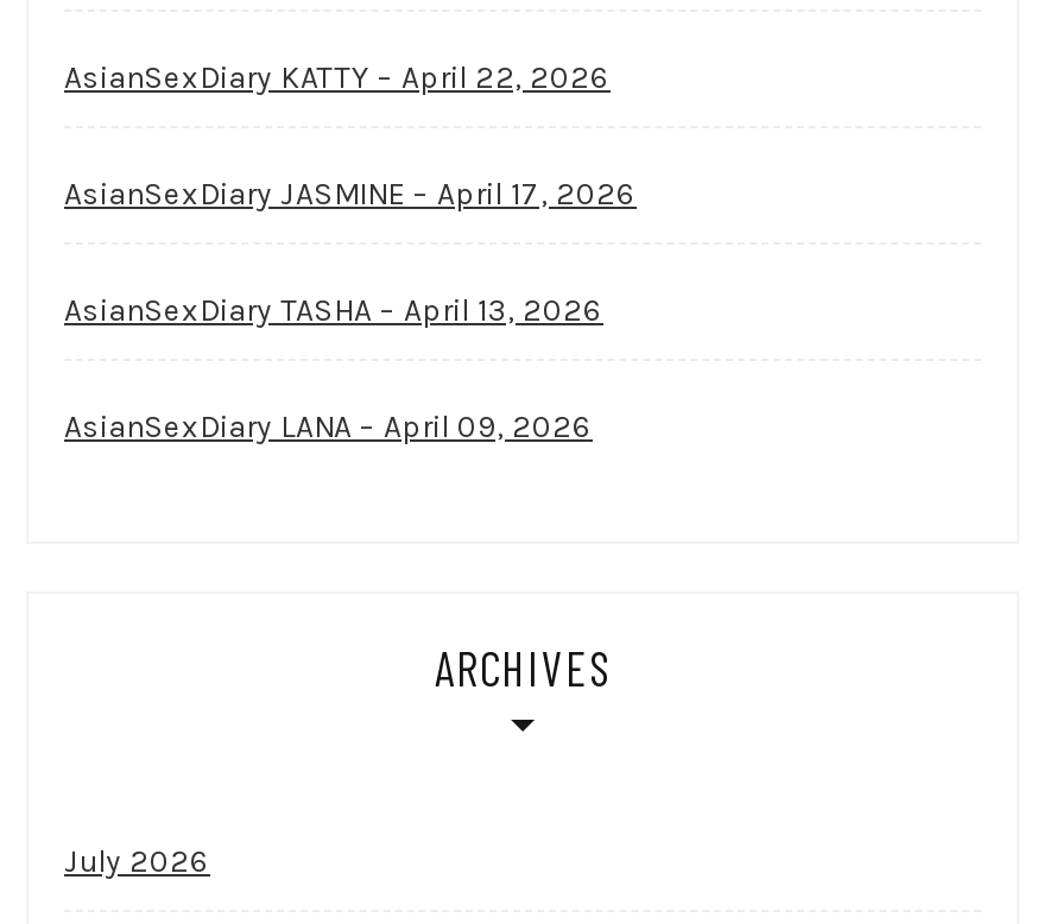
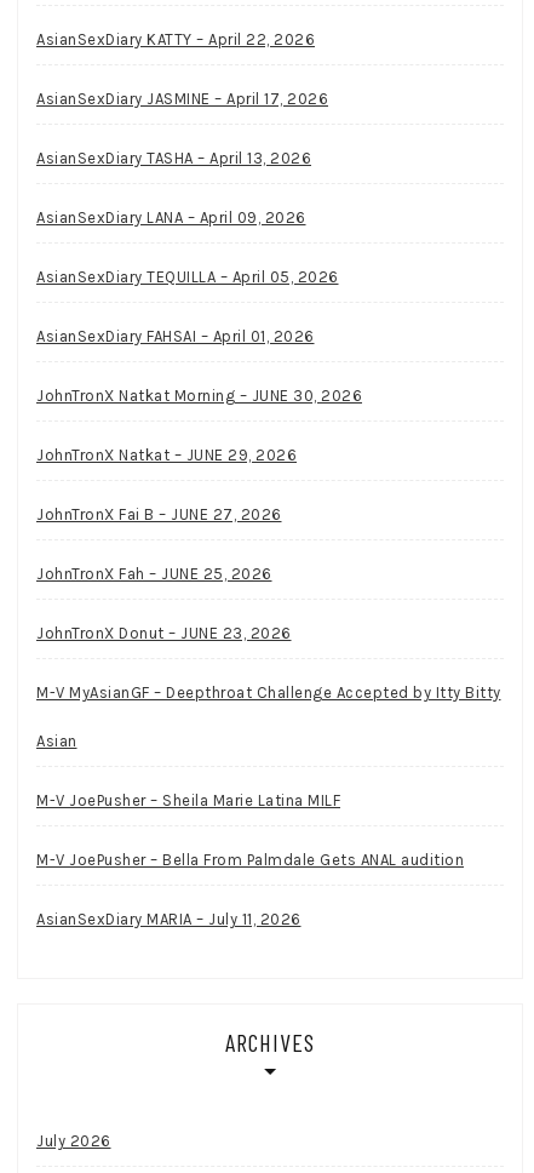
none -> [36,268,501,928] AsianSexDiary TEQUILLA – April 05, 2026 | AsianSexDiary FAHSAI – April 01, 2026 | JohnTronX Natkat Morning – JUNE 30, 2026 | JohnTronX Natkat – JUNE 29, 2026 | JohnTronX Fai B – JUNE 27, 2026 | JohnTronX Fah – JUNE 25, 2026 | JohnTronX Donut – JUNE 23, 2026 | M-V MyAsianGF – Deepthroat Challenge Accepted by Itty Bitty | Asian | M-V JoePusher – Sheila Marie Latina MILF | M-V JoePusher – Bella From Palmdale Gets ANAL audition | AsianSexDiary MARIA – July 11, 2026

